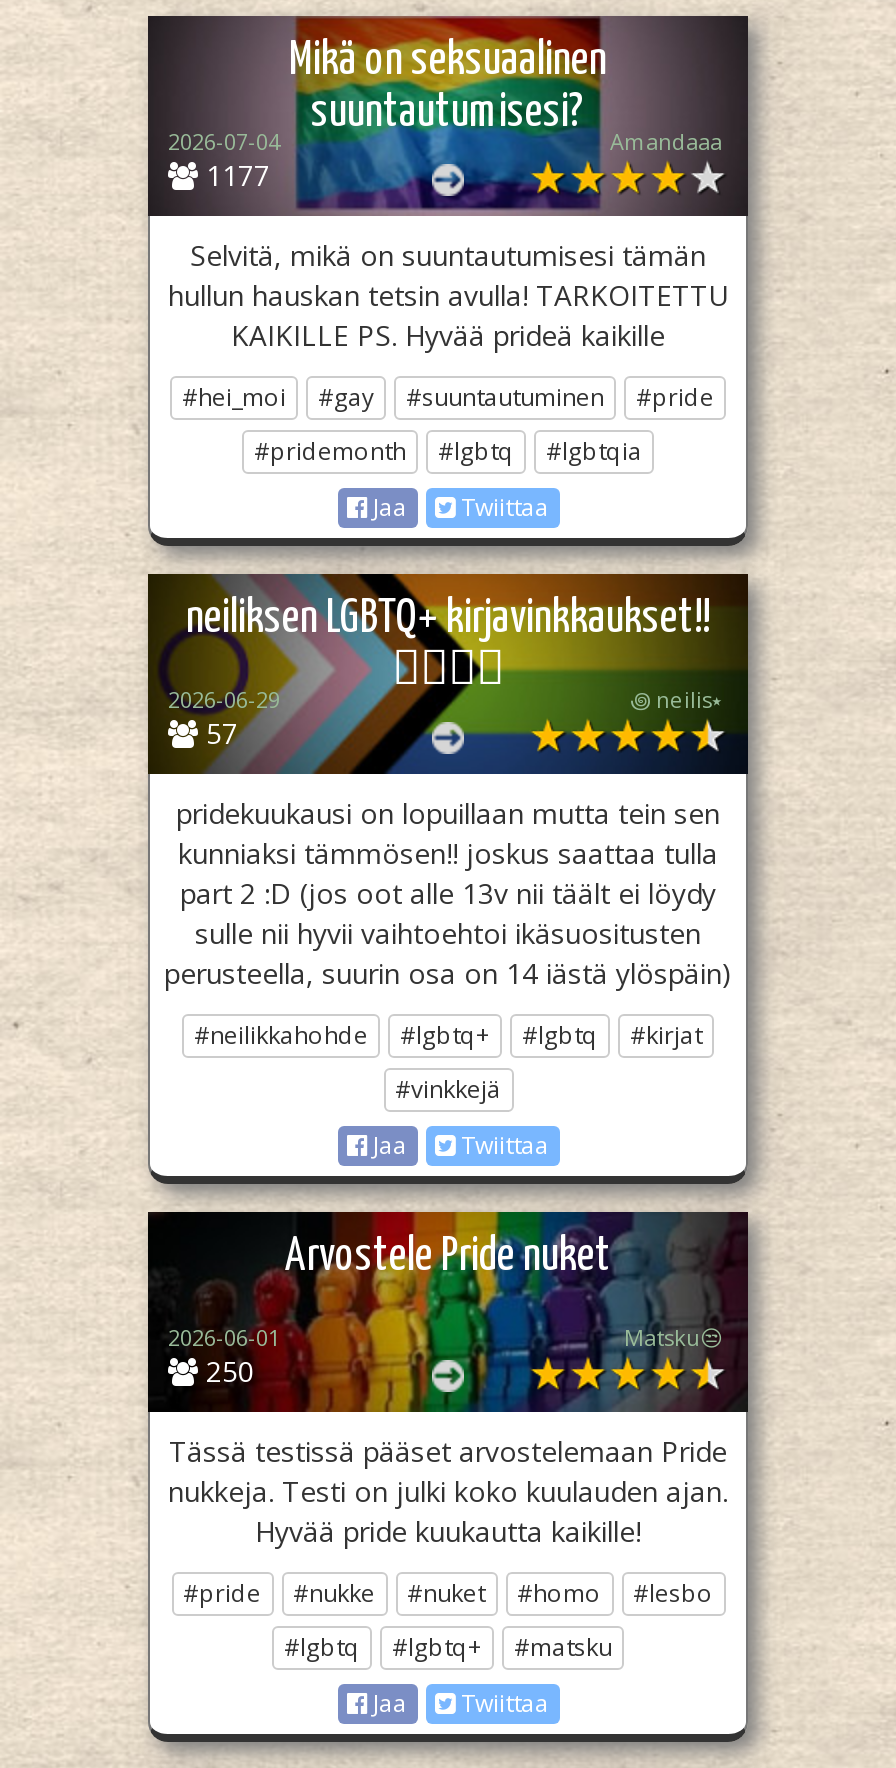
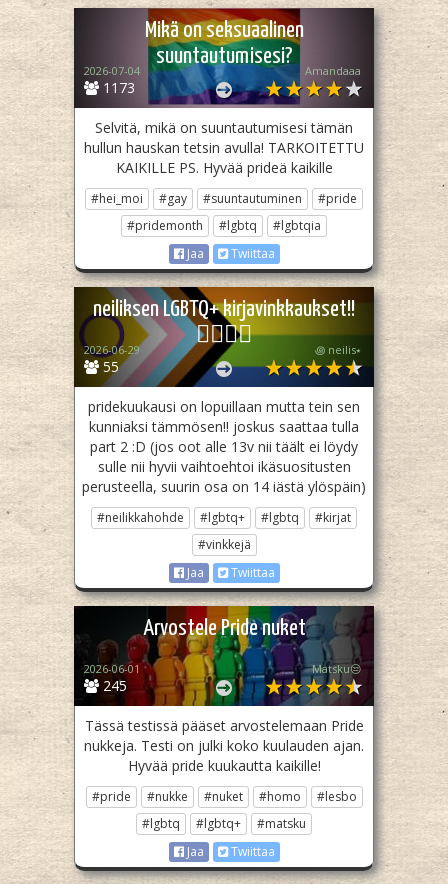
[198,157,270,195] 1177 -> [99,78,135,97] 1173
[198,715,238,753] 57 -> [99,357,119,376] 55
[198,1353,254,1391] 250 -> [99,676,127,695] 245

